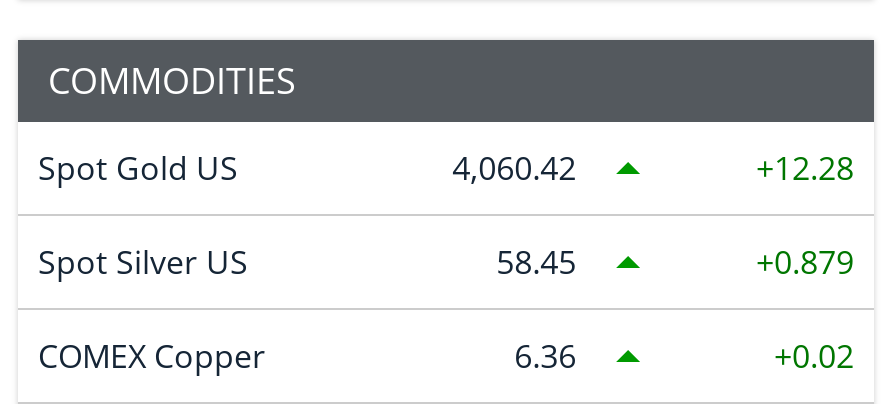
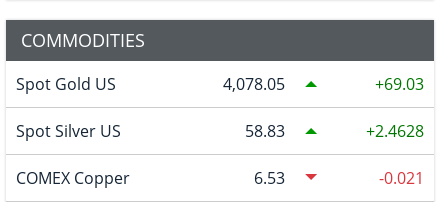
[452,147,576,191] 4,060.42 -> [223,73,285,95] 4,078.05
[774,147,854,191] 12.28 -> [384,73,424,95] 69.03
[496,241,576,285] 58.45 -> [245,120,285,142] 58.83
[774,241,854,285] 0.879 -> [375,120,424,142] 2.4628
[514,335,576,379] 6.36 -> [254,167,285,189] 6.53
[792,335,854,379] 0.02 -> [379,167,424,189] -0.021

